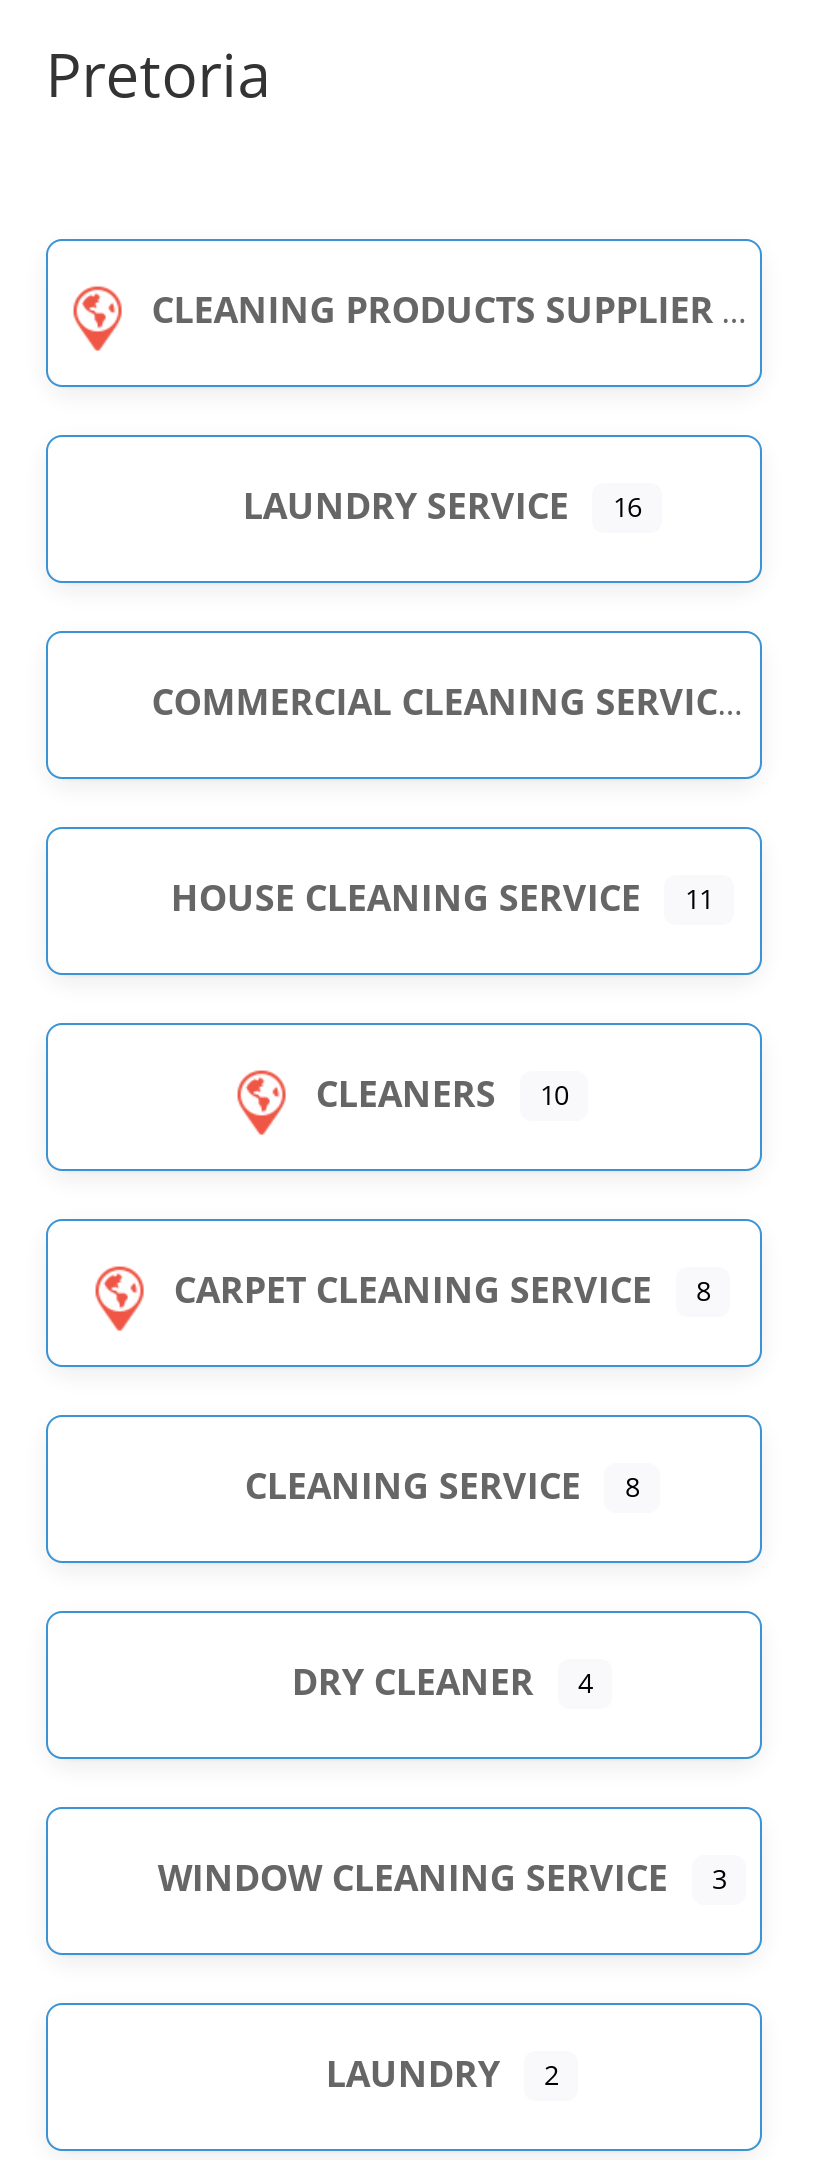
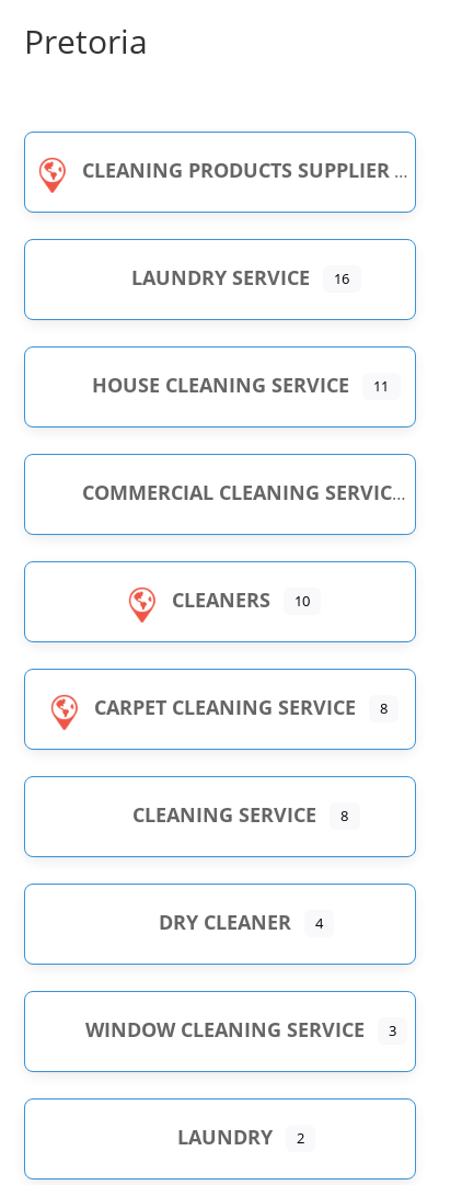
moved [152,677,718,725] -> [82,479,392,505]: COMMERCIAL CLEANING SERVICE
moved [171,873,713,921] -> [92,372,389,398]: HOUSE CLEANING SERVICE | 11

